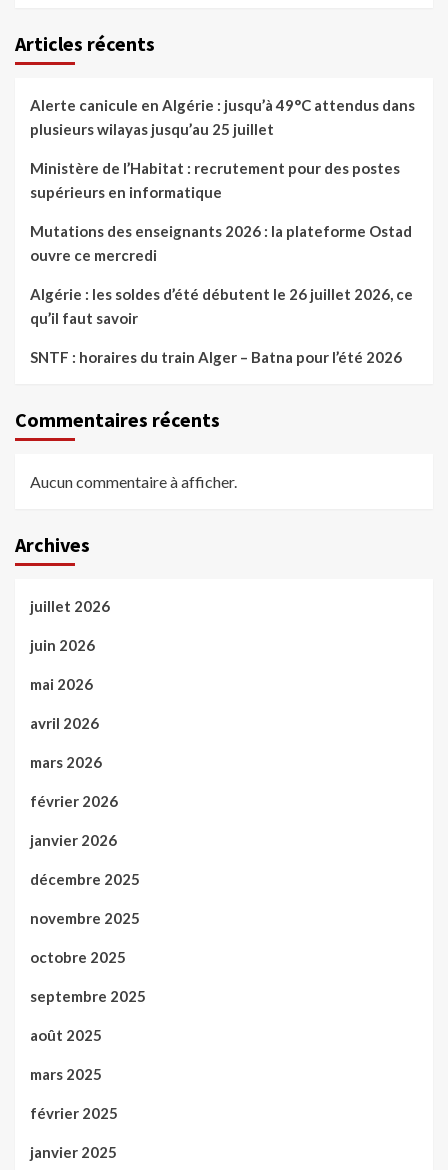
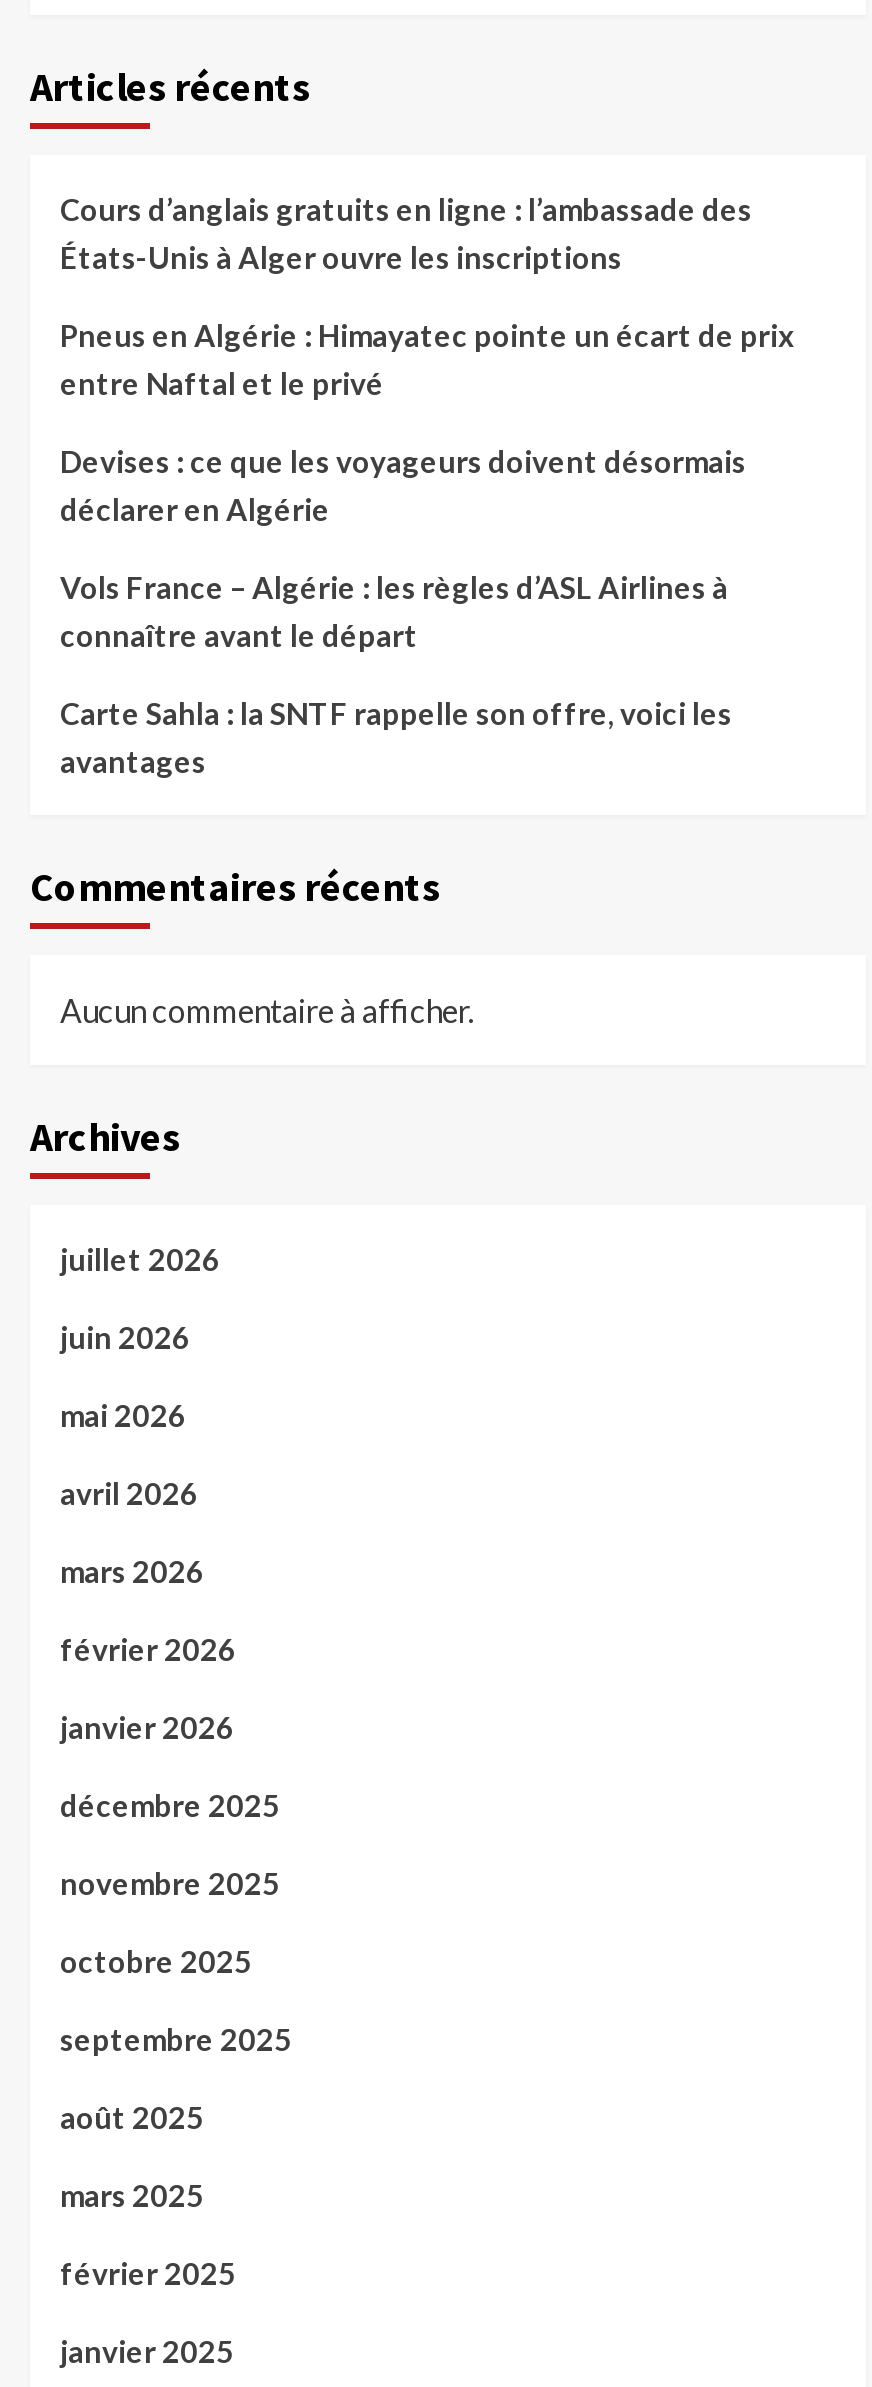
[30,96,415,138] Alerte canicule en Algérie : jusqu’à 49°C attendus dans | plusieurs wilayas jusqu’au 25 juillet -> [60,191,752,275] Cours d’anglais gratuits en ligne : l’ambassade des | États-Unis à Alger ouvre les inscriptions
[30,159,400,201] Ministère de l’Habitat : recrutement pour des postes | supérieurs en informatique -> [60,317,794,401] Pneus en Algérie : Himayatec pointe un écart de prix | entre Naftal et le privé
[30,222,412,264] Mutations des enseignants 2026 : la plateforme Ostad | ouvre ce mercredi -> [60,443,746,527] Devises : ce que les voyageurs doivent désormais | déclarer en Algérie
[30,285,413,327] Algérie : les soldes d’été débutent le 26 juillet 2026, ce | qu’il faut savoir -> [60,569,728,653] Vols France – Algérie : les règles d’ASL Airlines à | connaître avant le départ
[30,348,402,366] SNTF : horaires du train Alger – Batna pour l’été 2026 -> [60,695,732,779] Carte Sahla : la SNTF rappelle son offre, voici les | avantages

